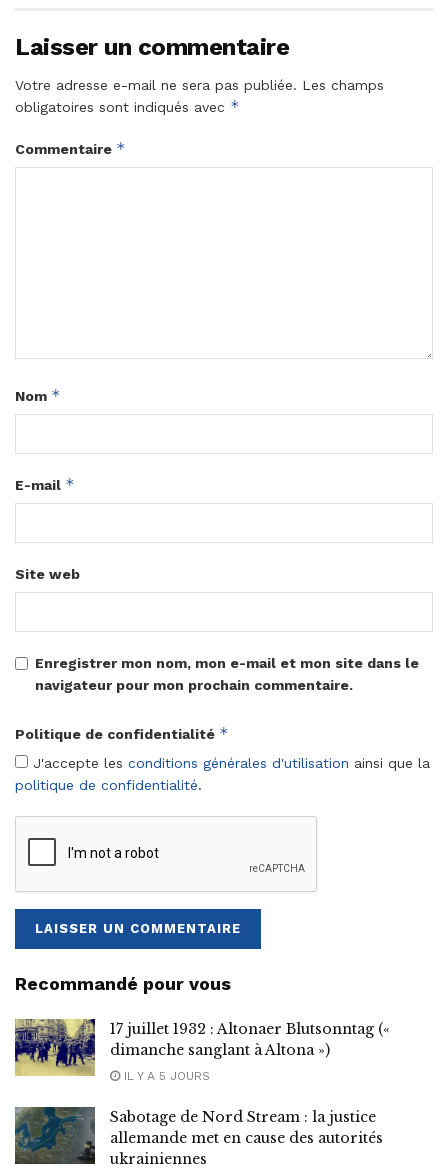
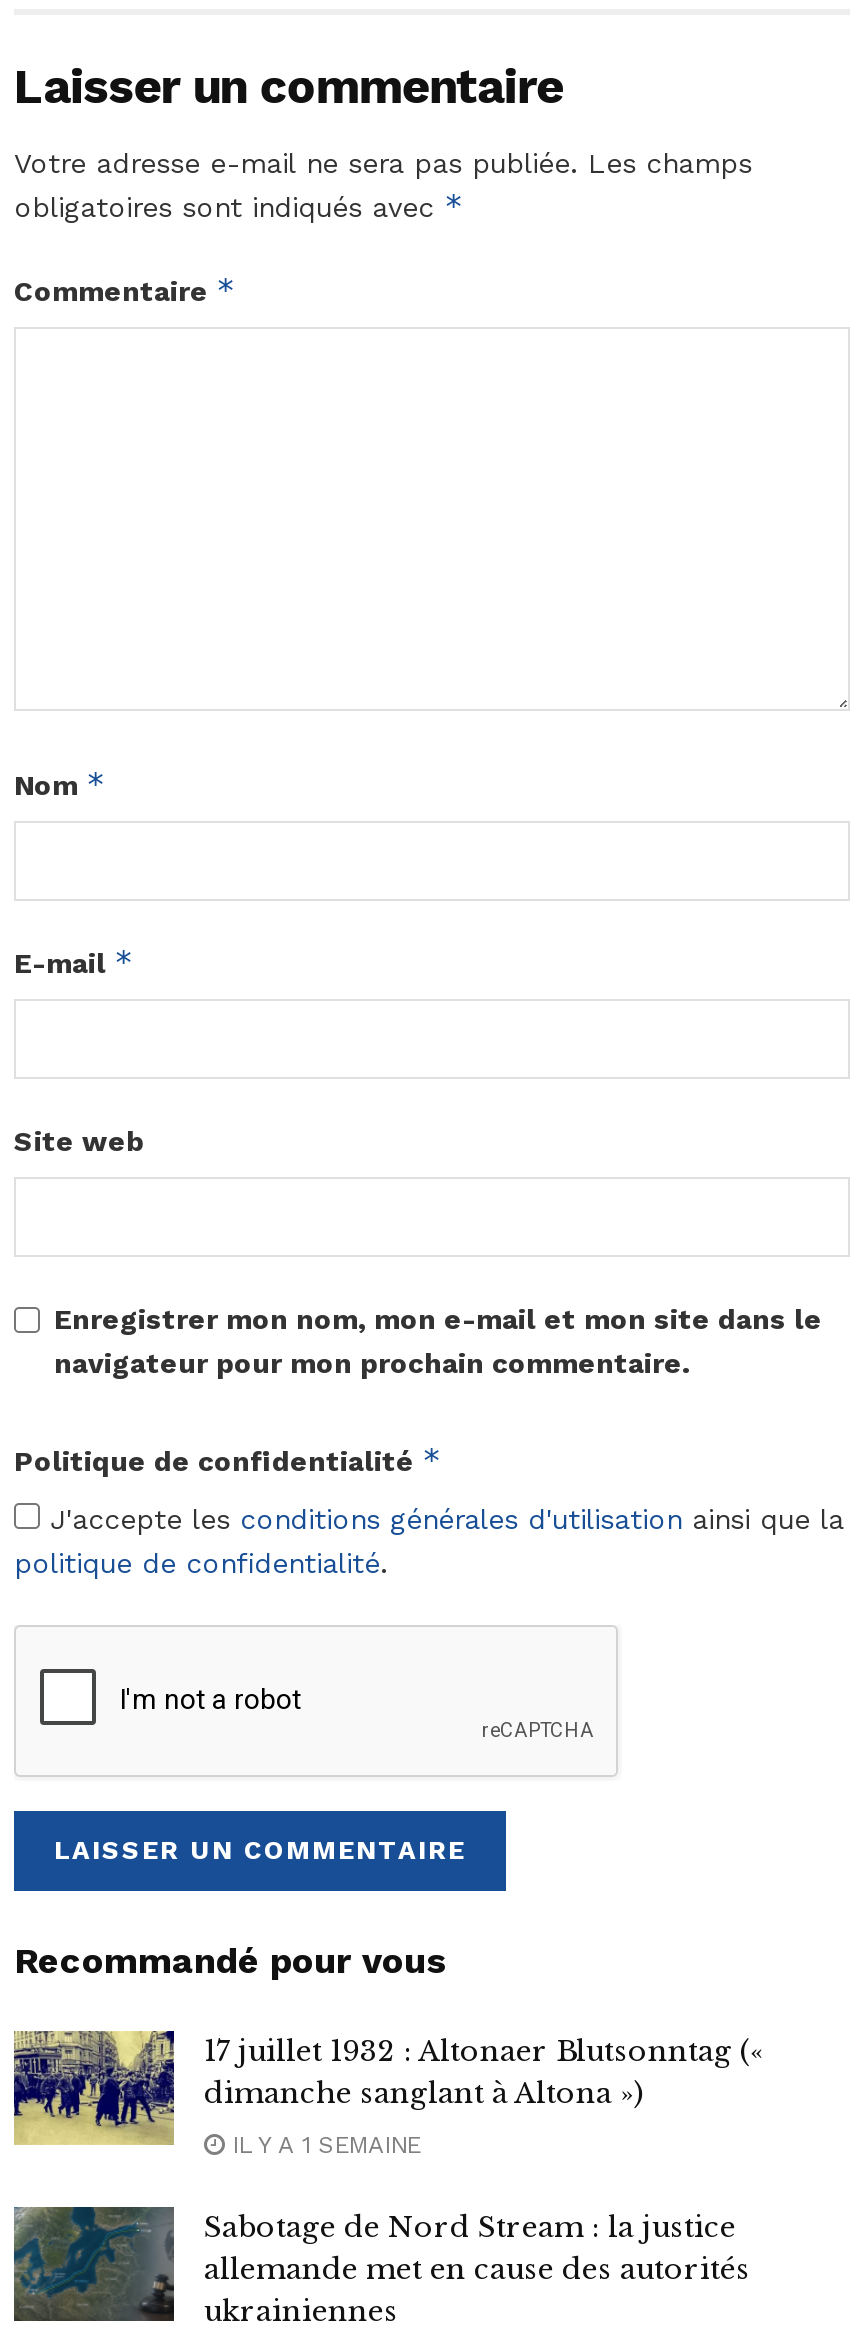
[120,1069,210,1083] IL Y A 5 JOURS -> [224,2130,420,2158] IL Y A 1 SEMAINE

